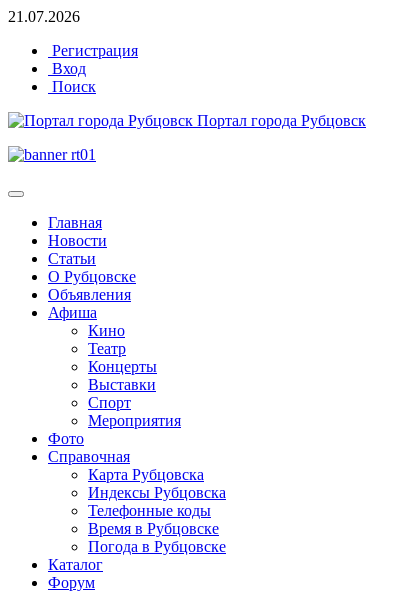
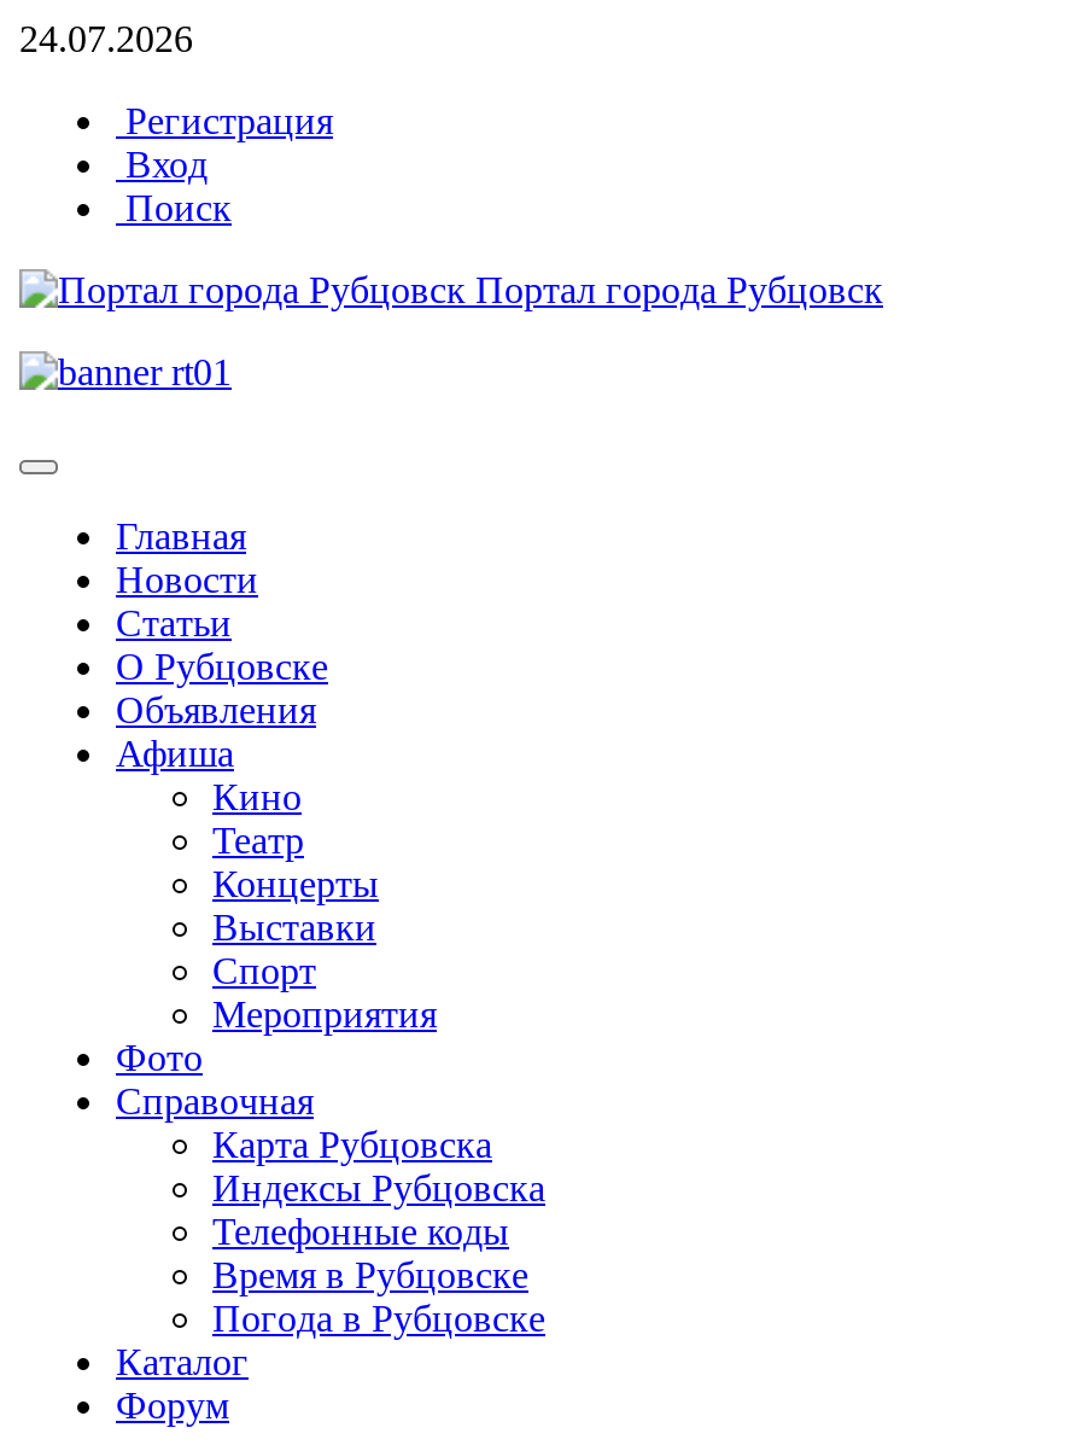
[8,8,80,25] 21.07.2026 -> [19,18,193,59] 24.07.2026

